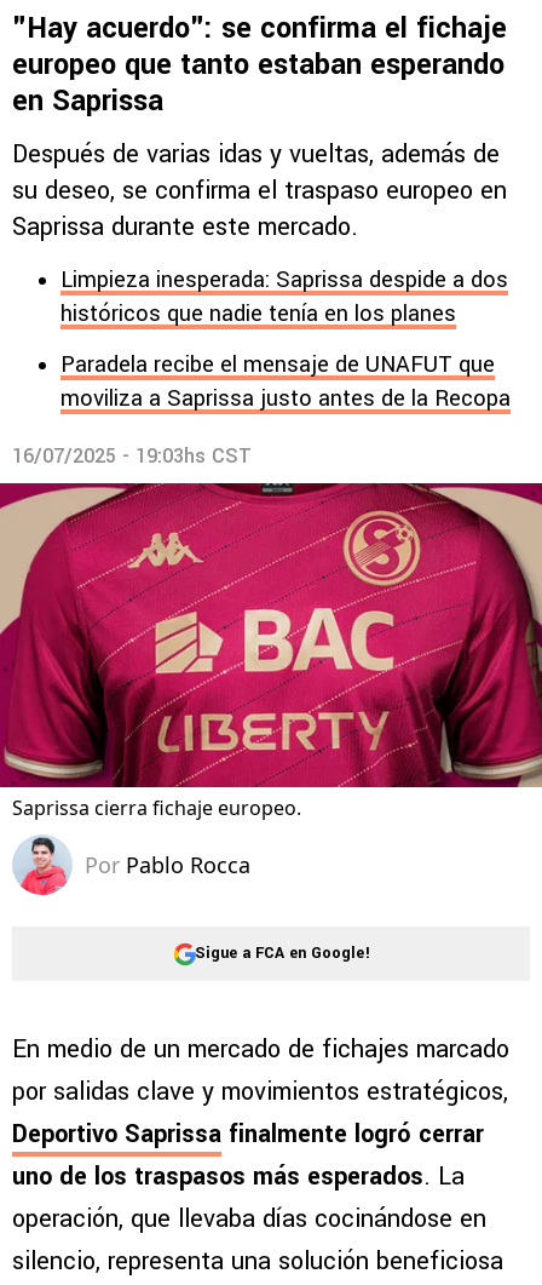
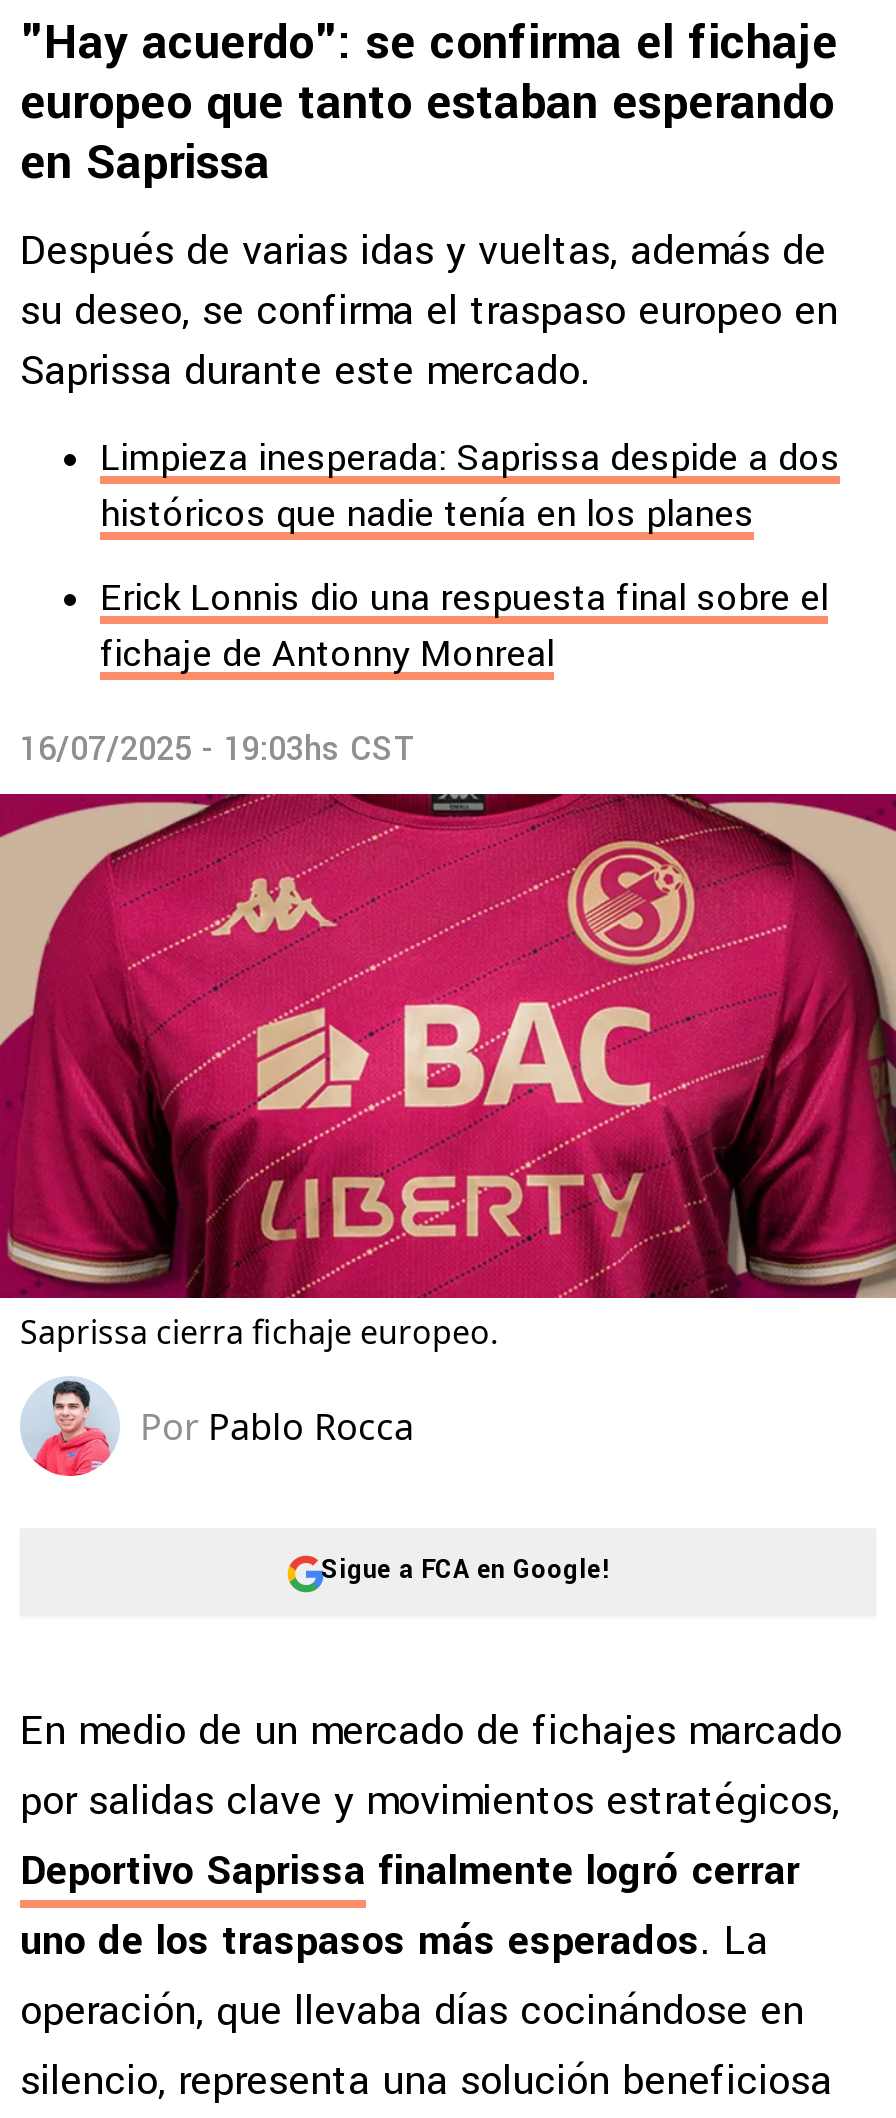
[60,349,511,414] Paradela recibe el mensaje de UNAFUT que | moviliza a Saprissa justo antes de la Recopa -> [100,572,828,680] Erick Lonnis dio una respuesta final sobre el | fichaje de Antonny Monreal

